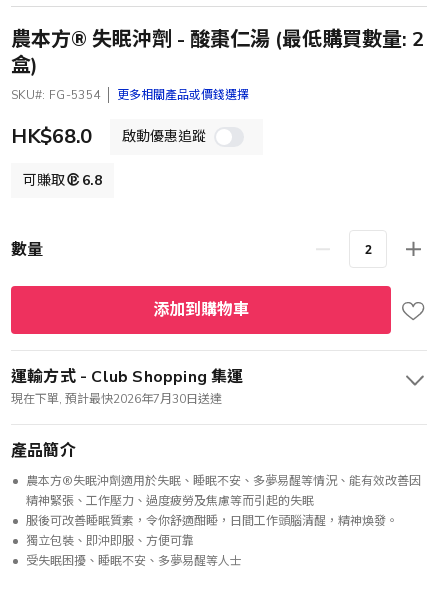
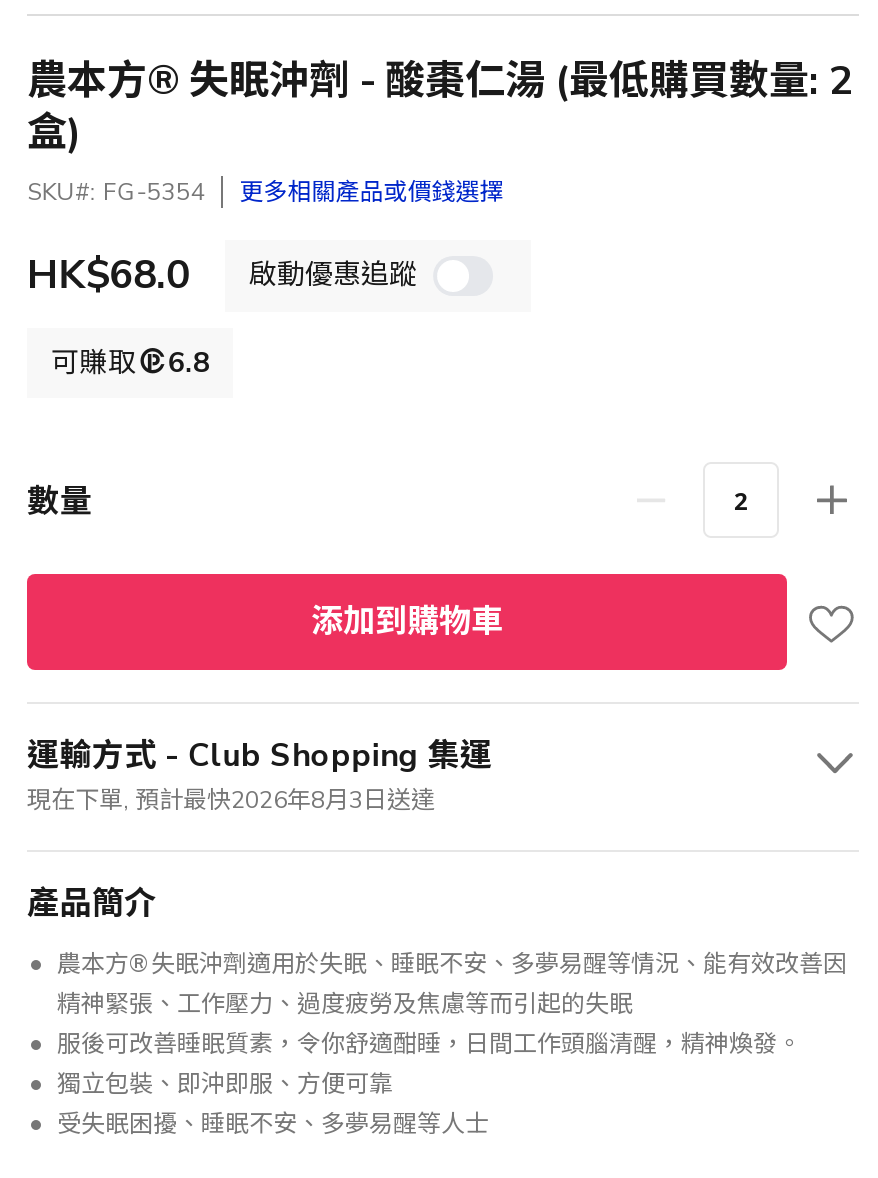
[11,391,222,407] 現在下單, 預計最快2026年7月30日送達 -> [27,784,435,816] 現在下單, 預計最快2026年8月3日送達

